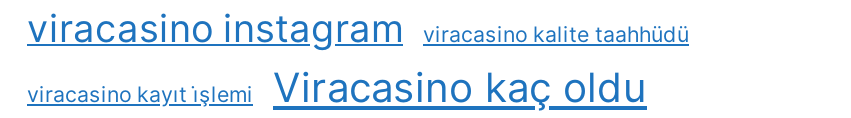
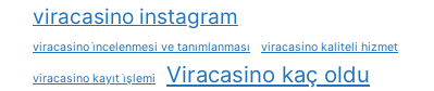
[423,22,689,48] viracasino kalite taahhüdü -> [33,40,398,54] viracasino i̇ncelenmesi ve tanımlanması | viracasino kaliteli hizmet

